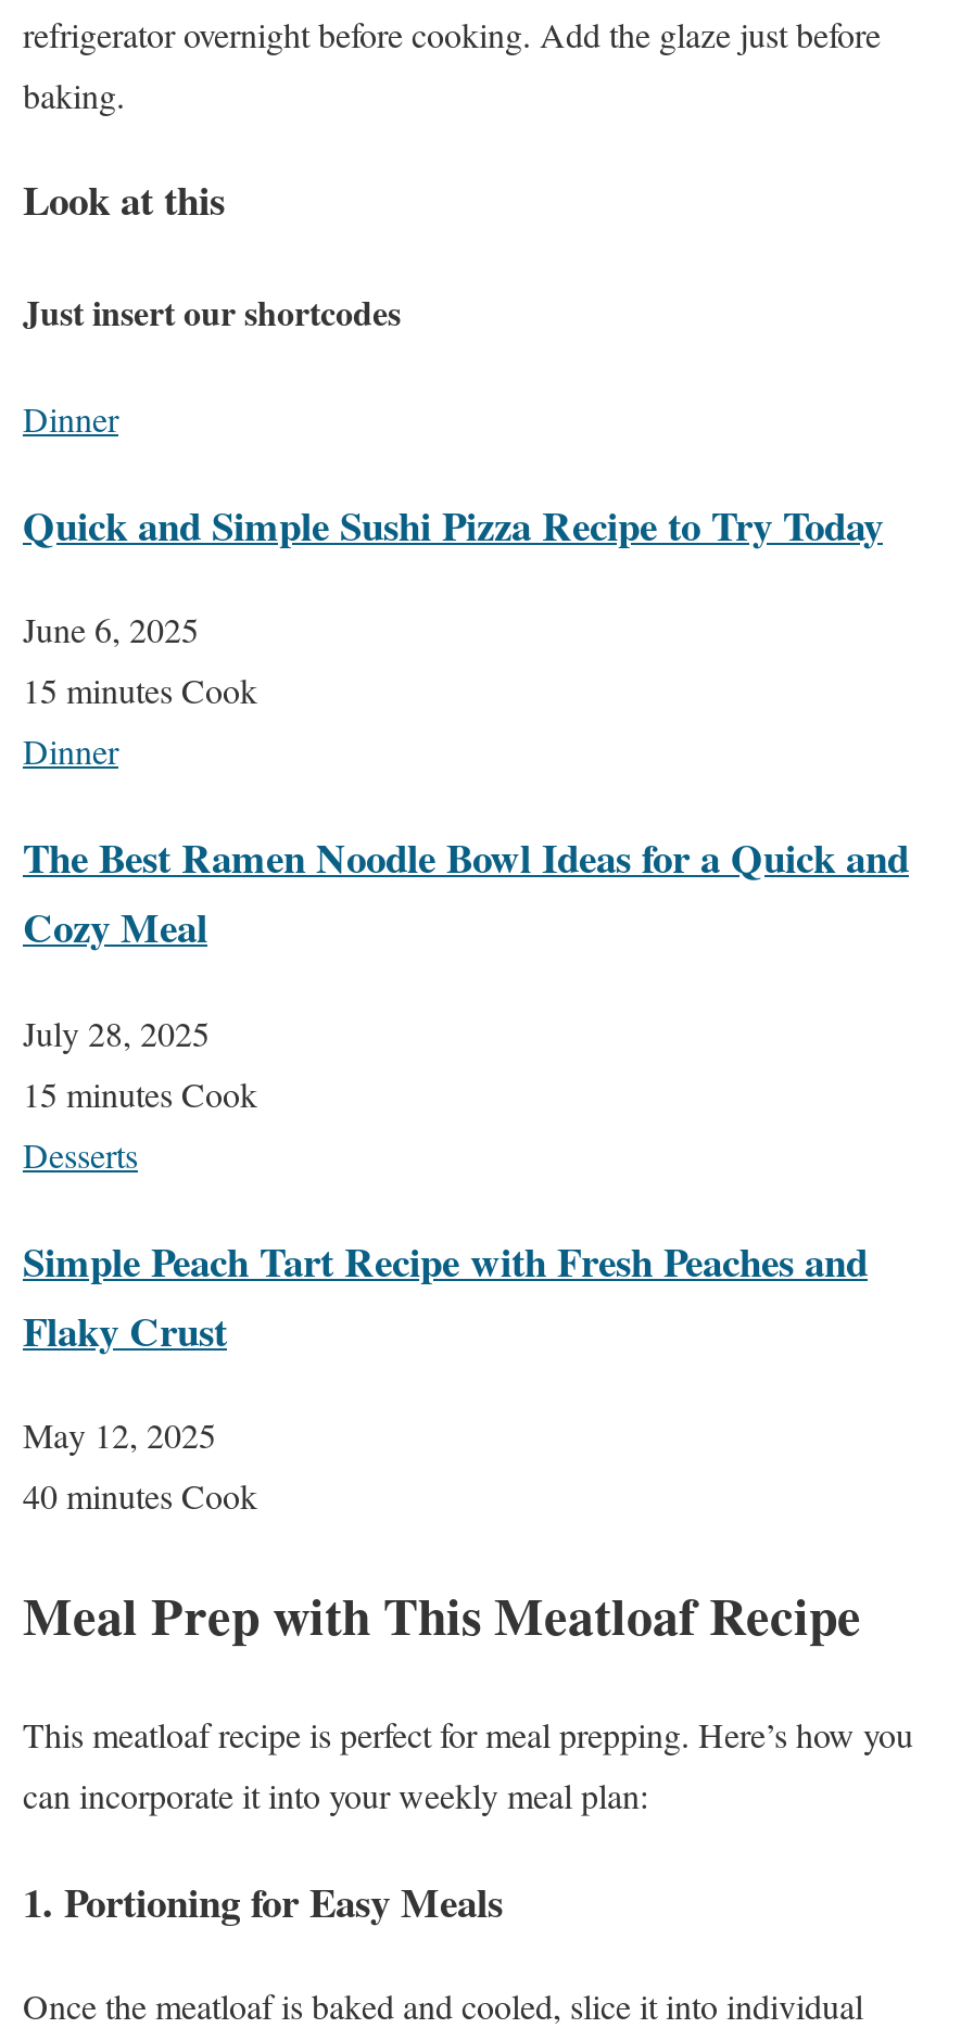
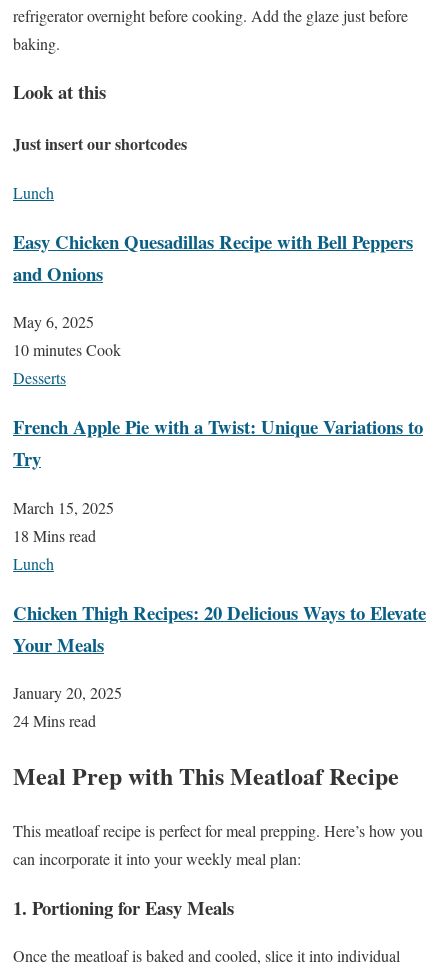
[23,395,909,1116] Dinner | Quick and Simple Sushi Pizza Recipe to Try Today | June 6, 2025 | 15 minutes Cook | Dinner | The Best Ramen Noodle Bowl Ideas for a Quick and | Cozy Meal | July 28, 2025 | 15 minutes Cook -> [13,182,413,360] Lunch | Easy Chicken Quesadillas Recipe with Bell Peppers | and Onions | May 6, 2025 | 10 minutes Cook
moved [23,1131,138,1176] -> [13,367,66,388]: Desserts
[23,1230,868,1518] Simple Peach Tart Recipe with Fresh Peaches and | Flaky Crust | May 12, 2025 | 40 minutes Cook -> [13,413,426,731] French Apple Pie with a Twist: Unique Variations to | Try | March 15, 2025 | 18 Mins read | Lunch | Chicken Thigh Recipes: 20 Delicious Ways to Elevate | Your Meals | January 20, 2025 | 24 Mins read

